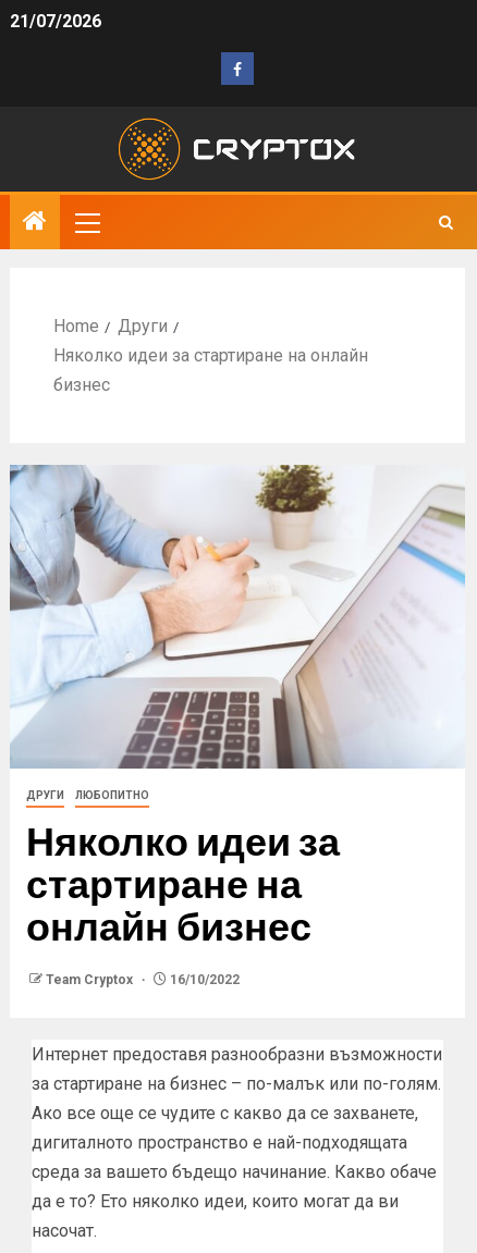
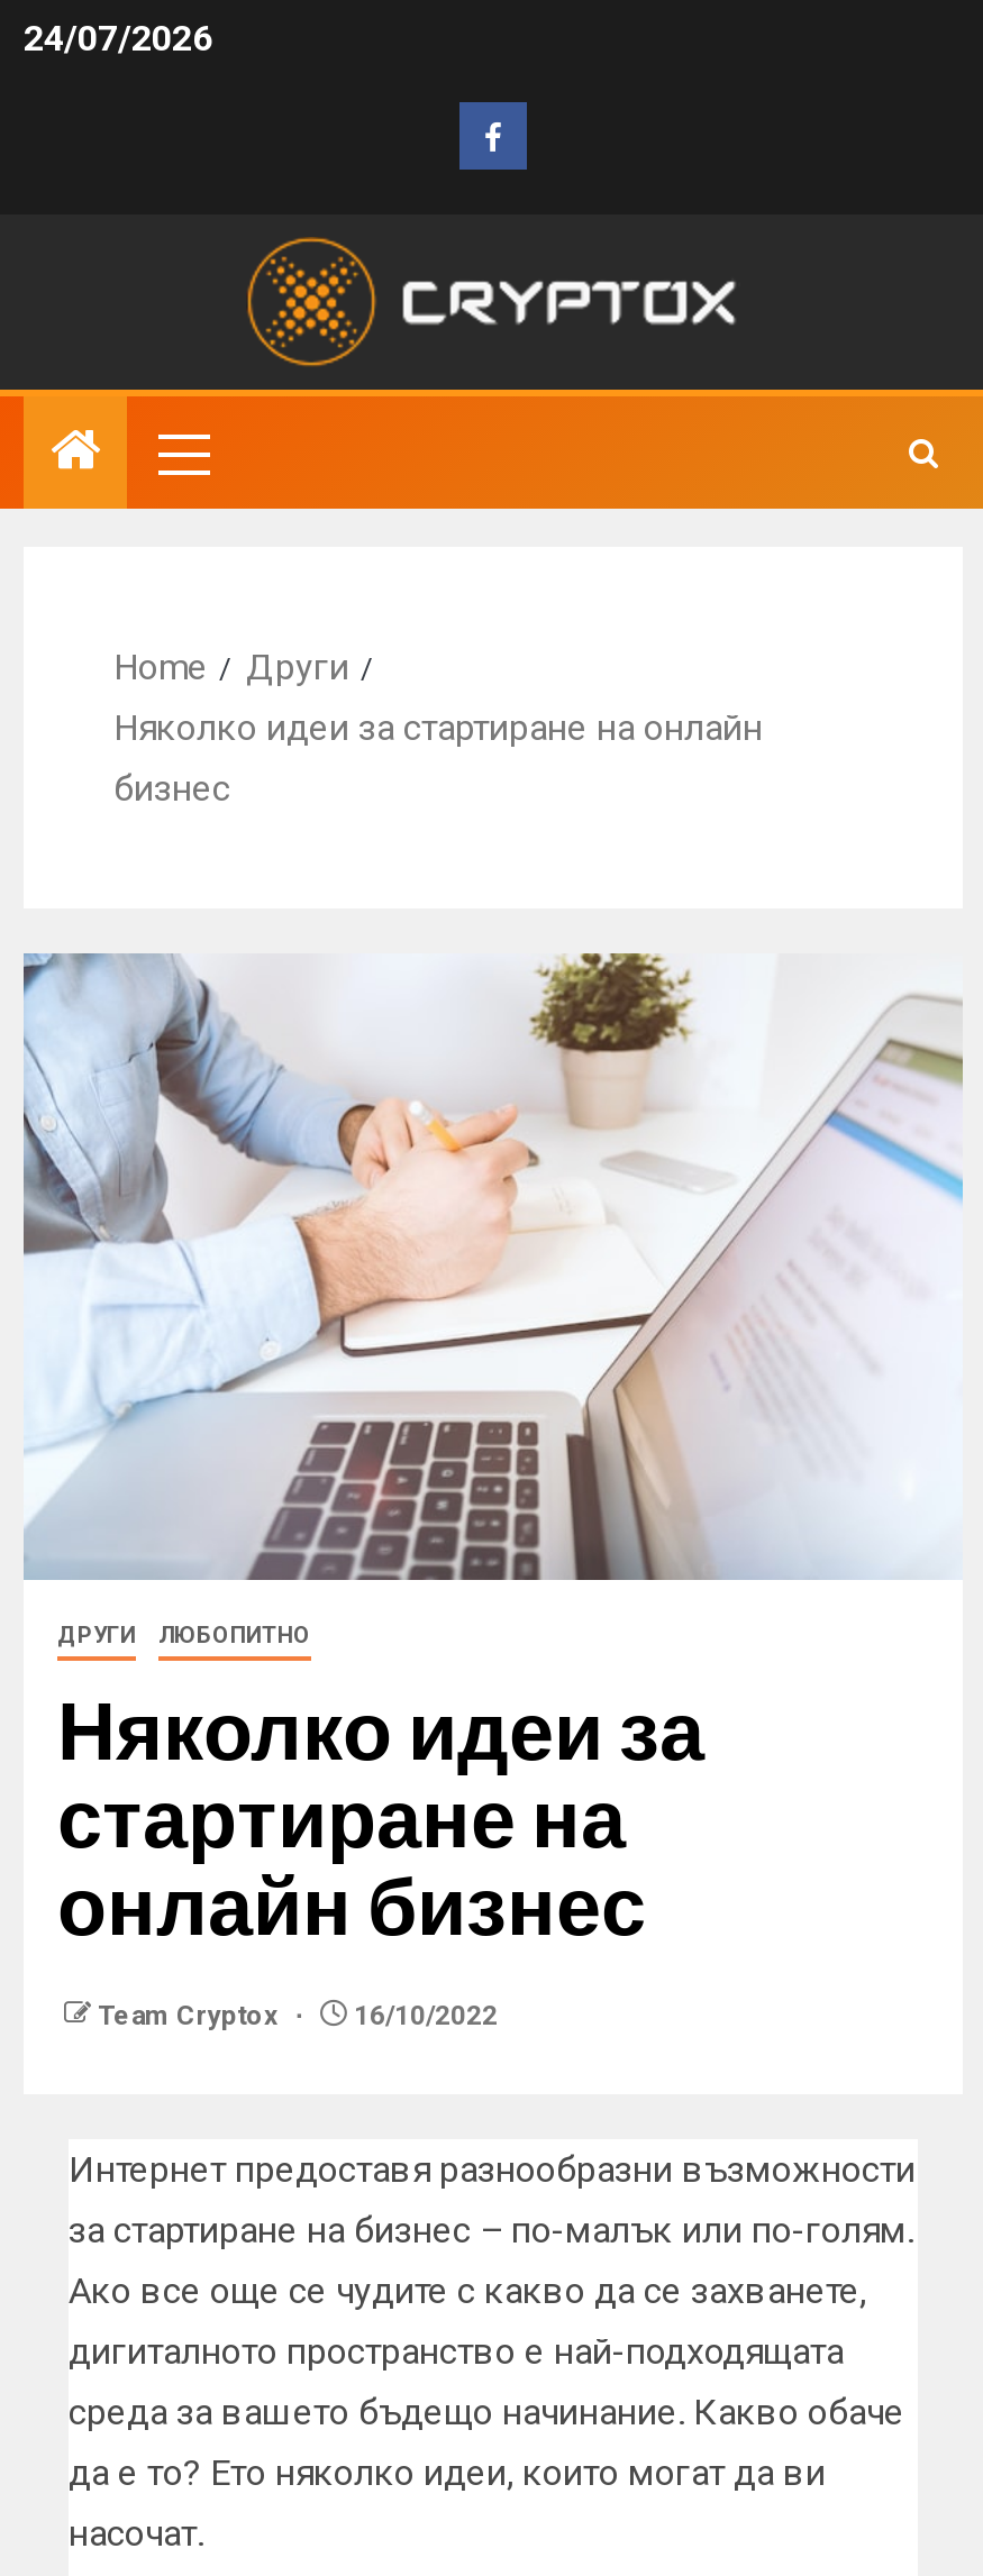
[10,11,101,32] 21/07/2026 -> [24,18,212,60] 24/07/2026

